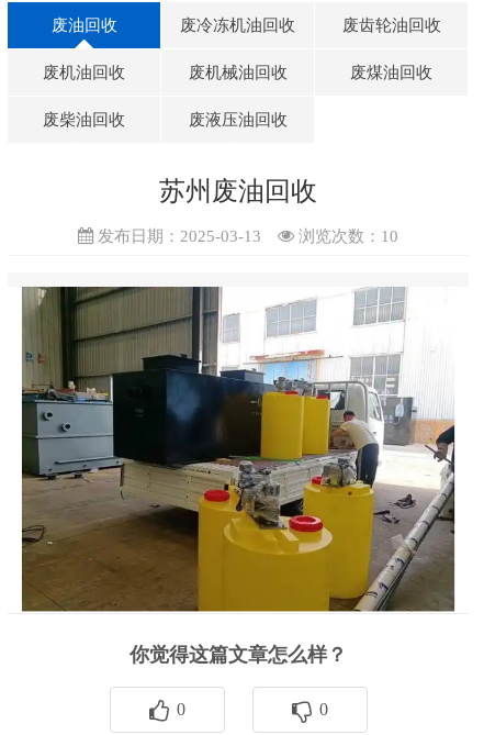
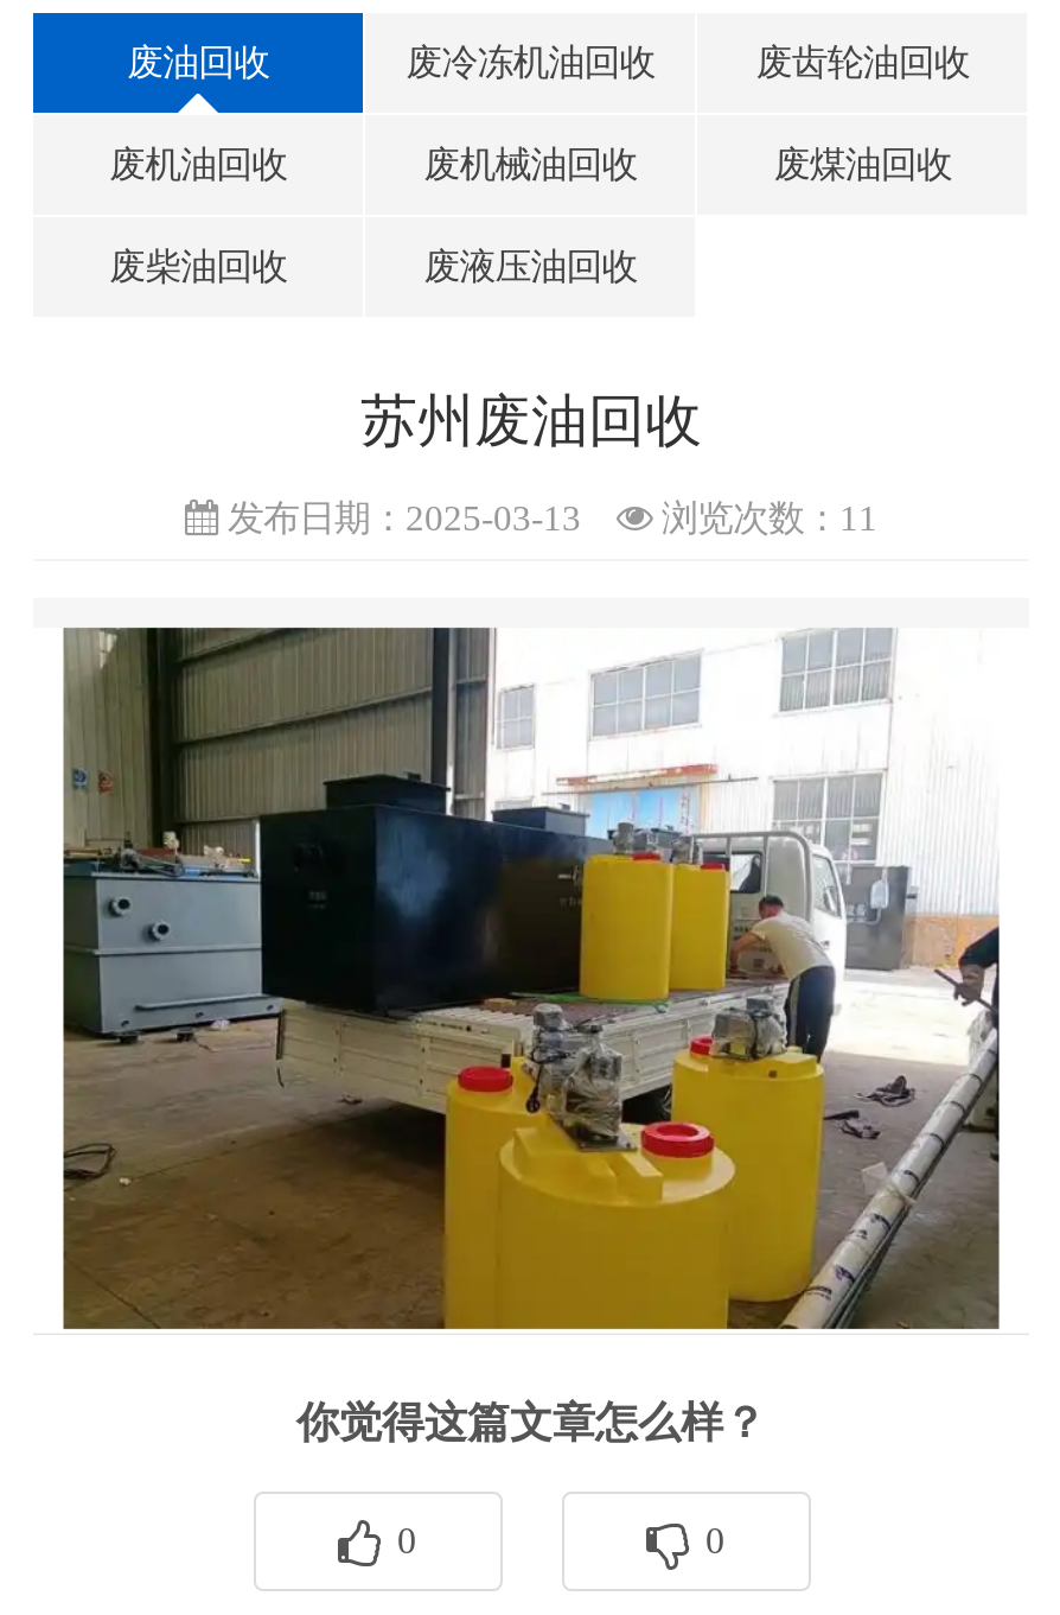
[93,226,398,245] 发布日期：2025-03-13 浏览次数：10 -> [218,497,877,538] 发布日期：2025-03-13 浏览次数：11

